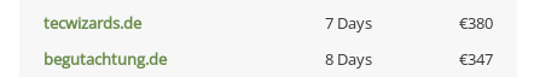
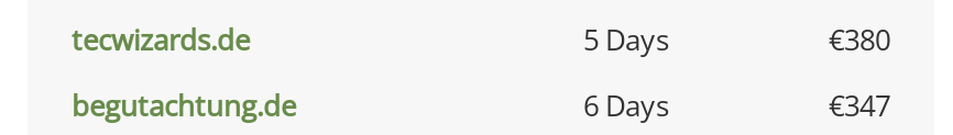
[324,11,372,33] 7 Days -> [583,19,669,58] 5 Days
[324,48,372,69] 8 Days -> [583,85,669,124] 6 Days

